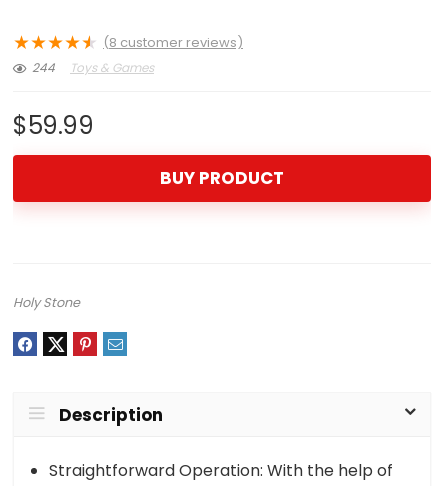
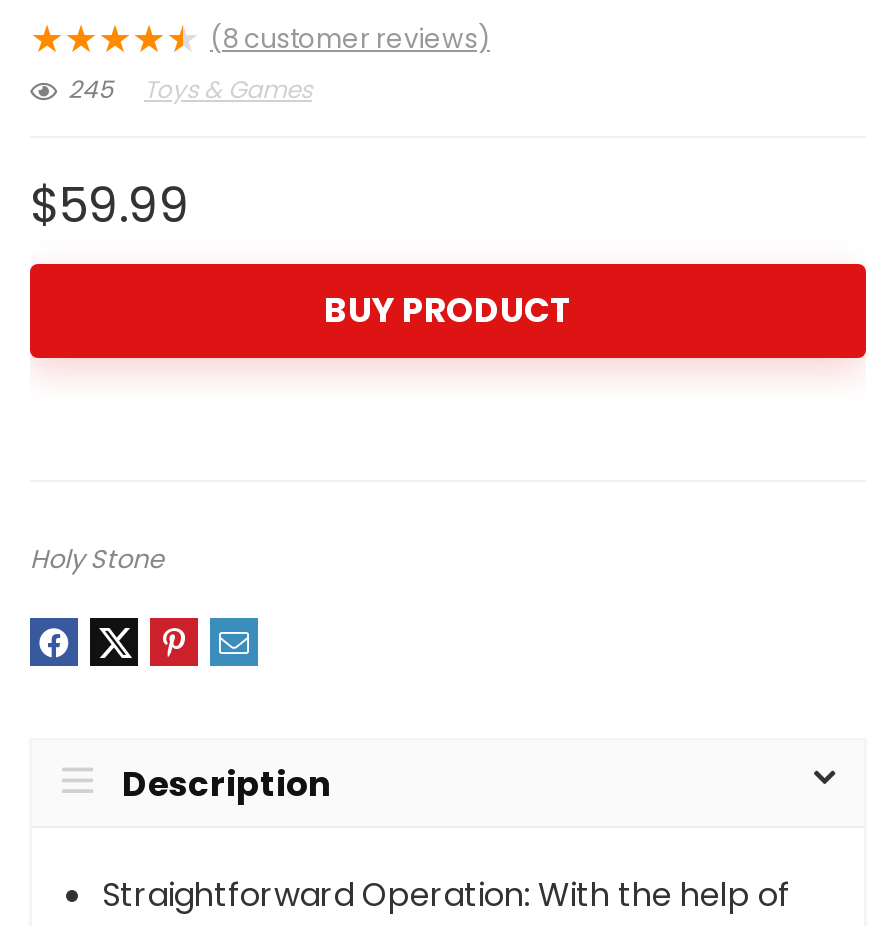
[32,59,154,76] 244 Toys & Games -> [68,72,312,106] 245 Toys & Games

